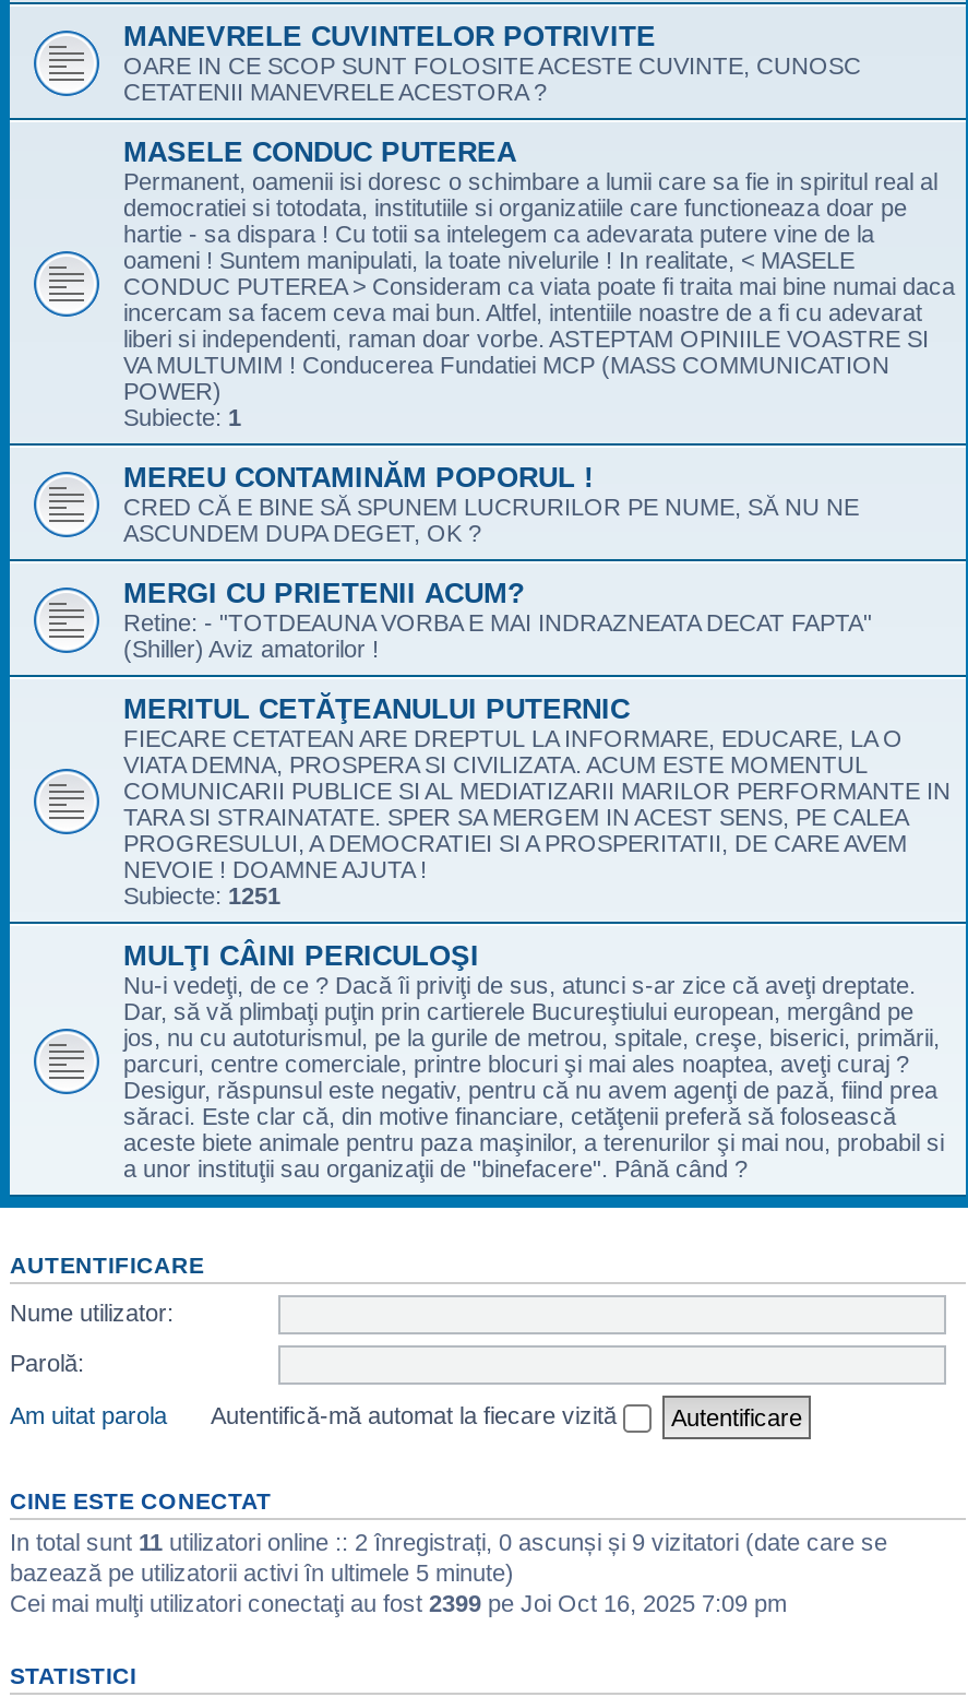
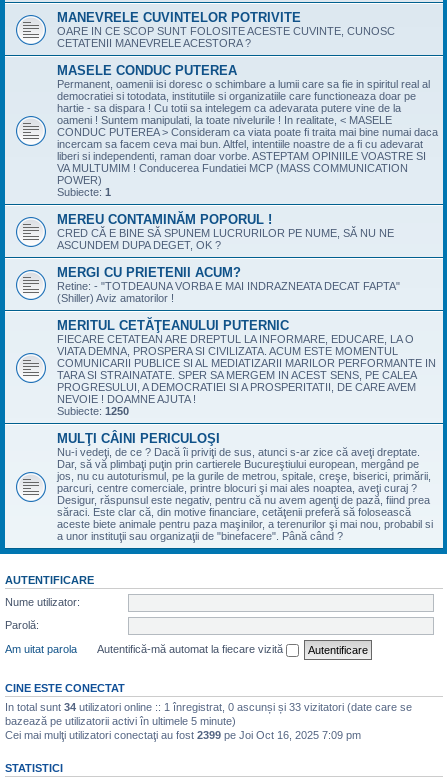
[123,882,280,909] Subiecte: 1251 -> [57,405,129,417] Subiecte: 1250
[10,1528,887,1554] In total sunt 11 utilizatori online :: 2 înregistrați, 0 ascunși și 9 vizitatori (date care se -> [5,700,412,712] In total sunt 34 utilizatori online :: 1 înregistrat, 0 ascunși și 33 vizitatori (date care se

